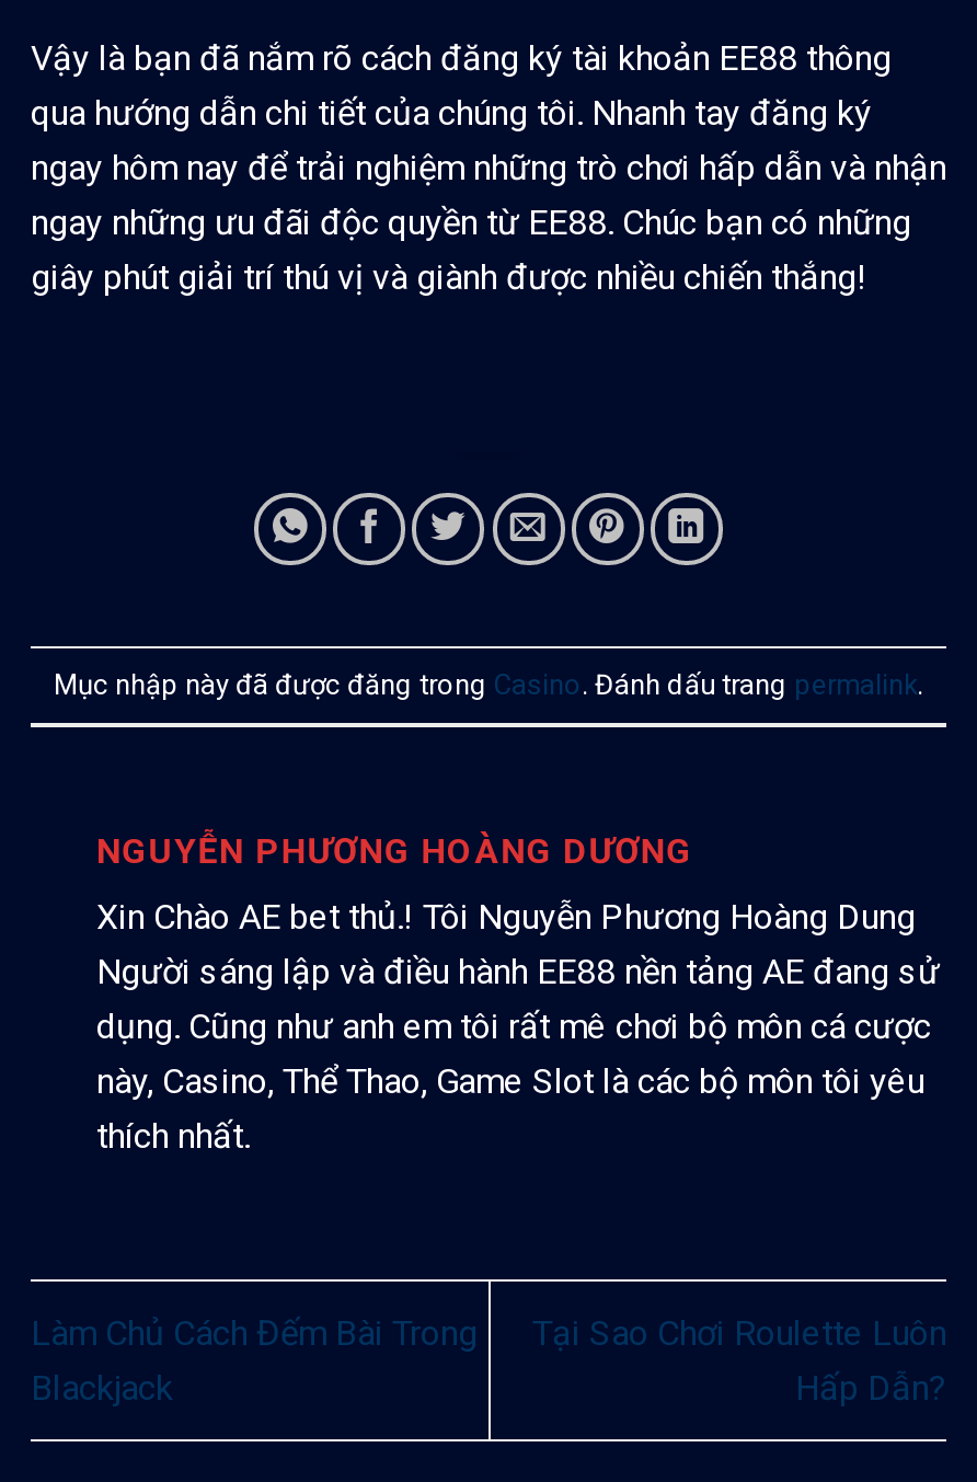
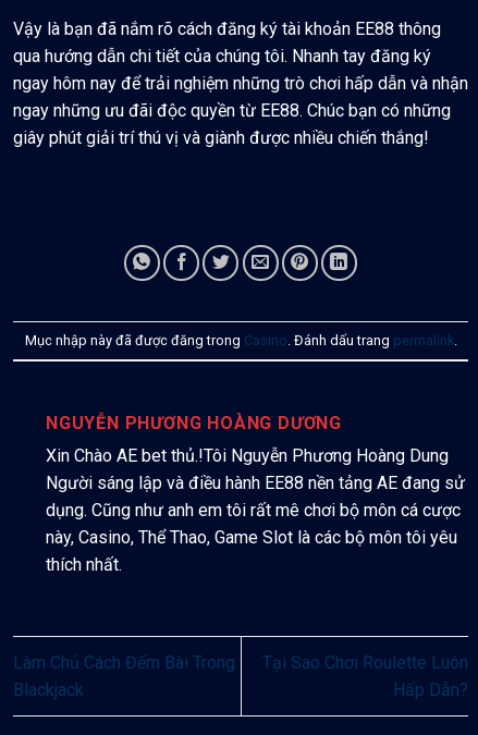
[96,896,916,938] Xin Chào AE bet thủ.! Tôi Nguyễn Phương Hoàng Dung -> [46,446,449,466] Xin Chào AE bet thủ.!Tôi Nguyễn Phương Hoàng Dung

